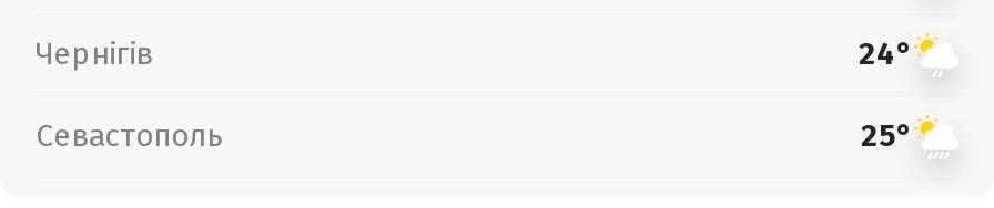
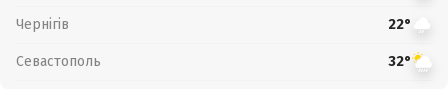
[859,35,914,73] 24° -> [388,16,412,33] 22°
[861,117,914,155] 25° -> [388,53,412,70] 32°

